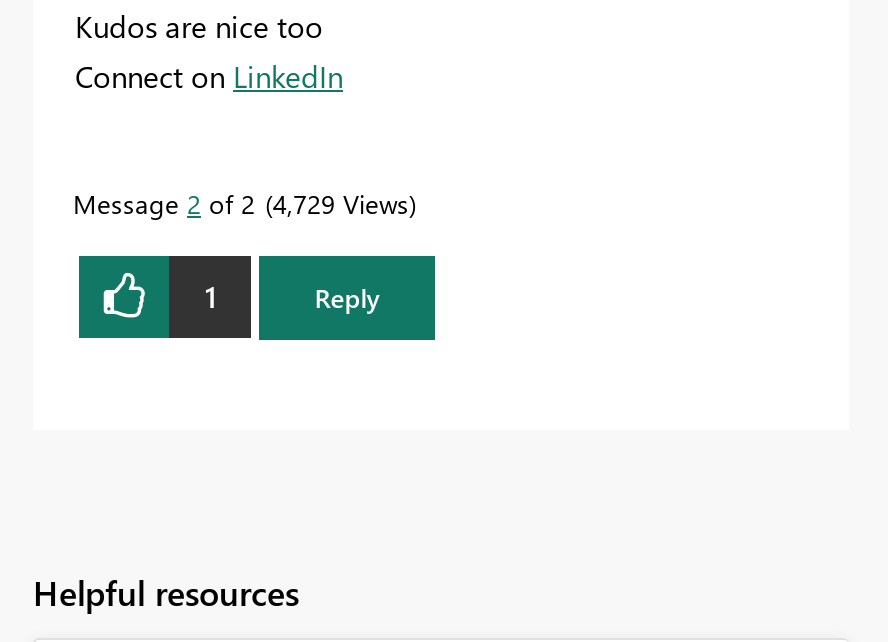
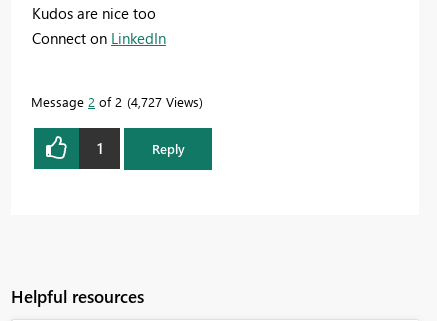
[73,186,409,220] Message 2 of 2 4,729 Views -> [31,93,199,110] Message 2 of 2 4,727 Views

